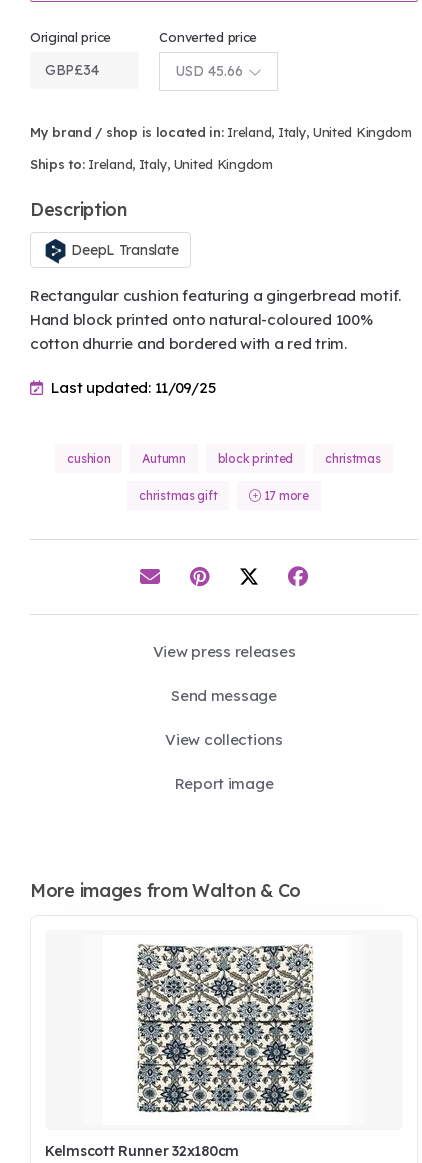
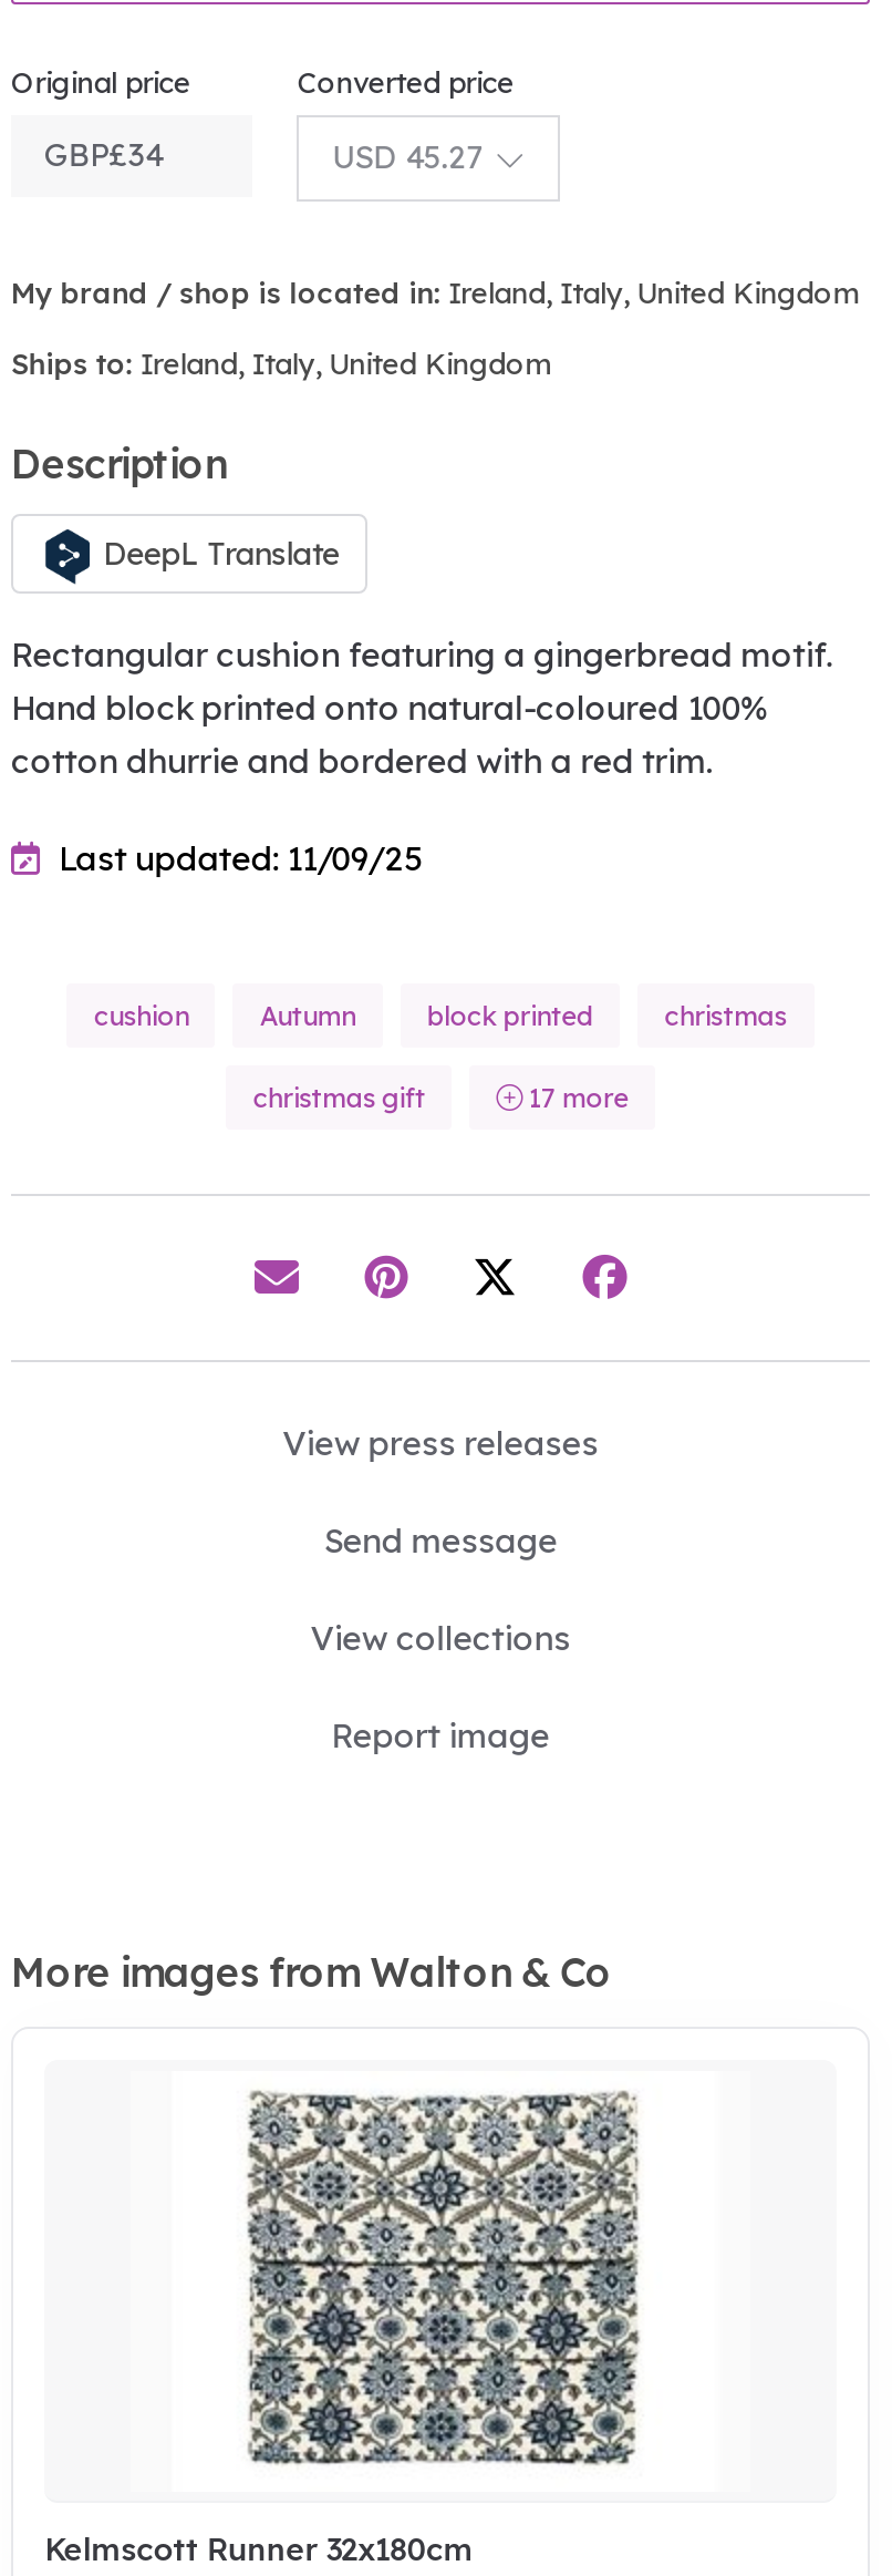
[175,62,243,80] USD 45.66 -> [333,137,483,177] USD 45.27

